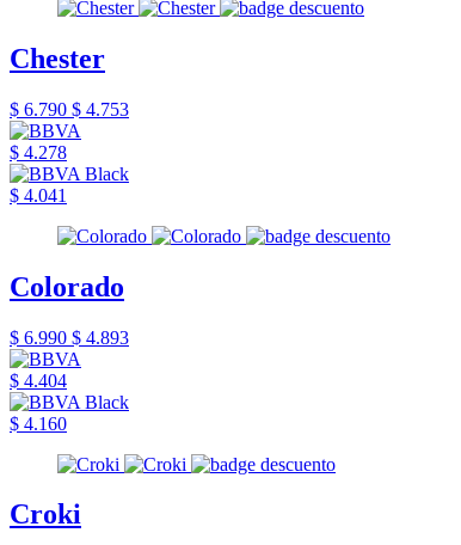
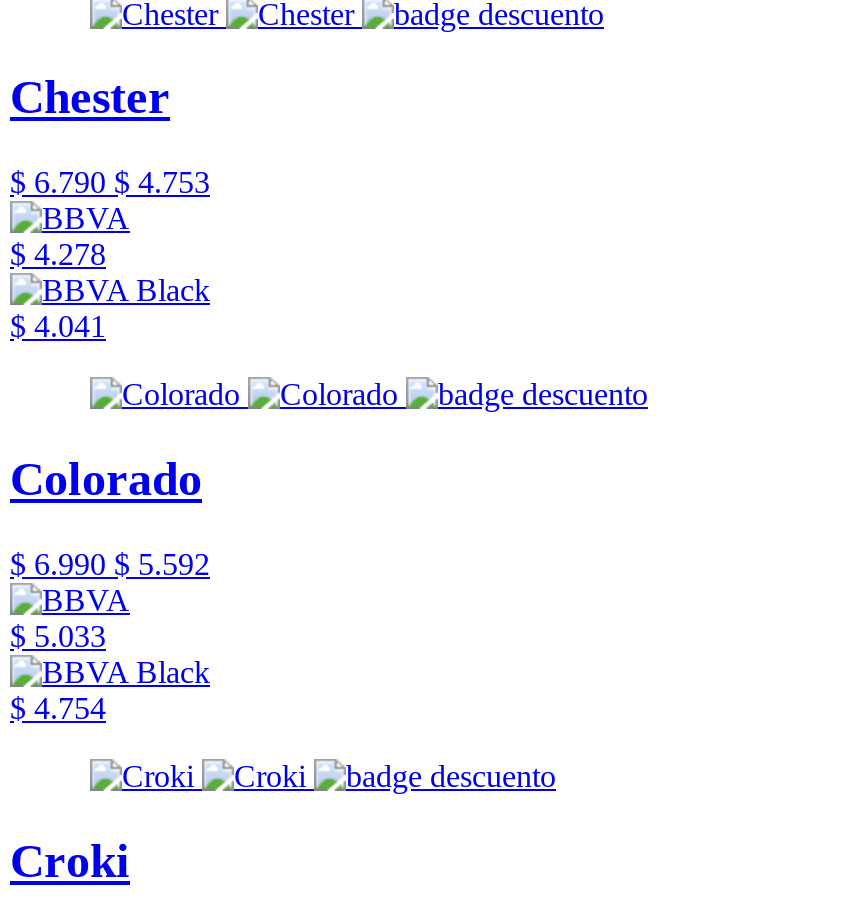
[10,327,129,347] $ 6.990 $ 4.893 -> [10,547,210,581] $ 6.990 $ 5.592
[10,370,67,390] $ 4.404 -> [10,619,106,653] $ 5.033
[10,413,67,433] $ 4.160 -> [10,691,106,725] $ 4.754

